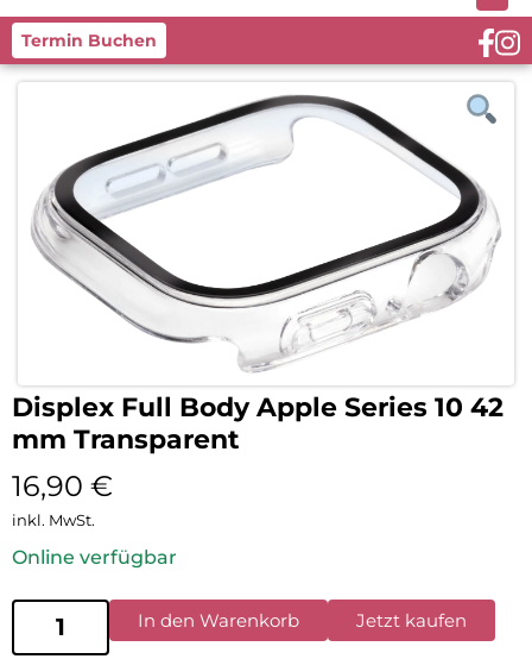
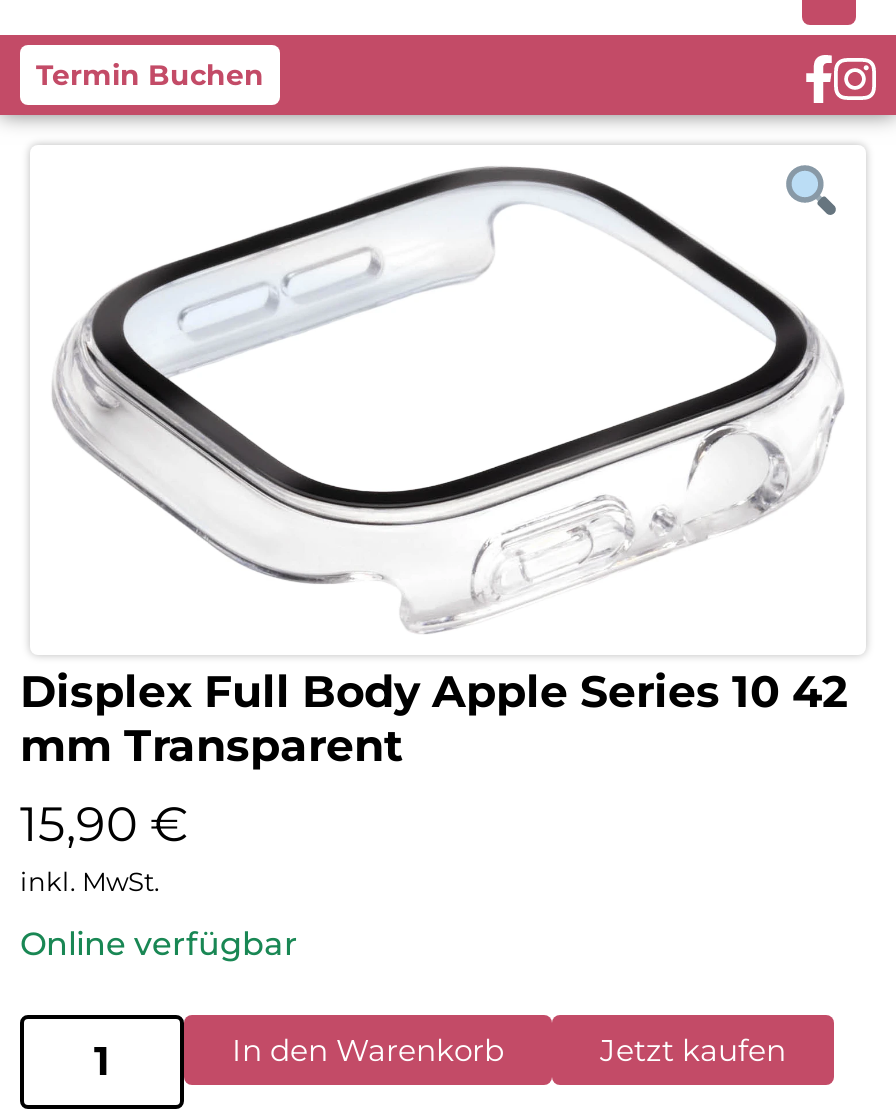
[12,468,113,503] 16,90 € -> [20,794,188,852] 15,90 €

